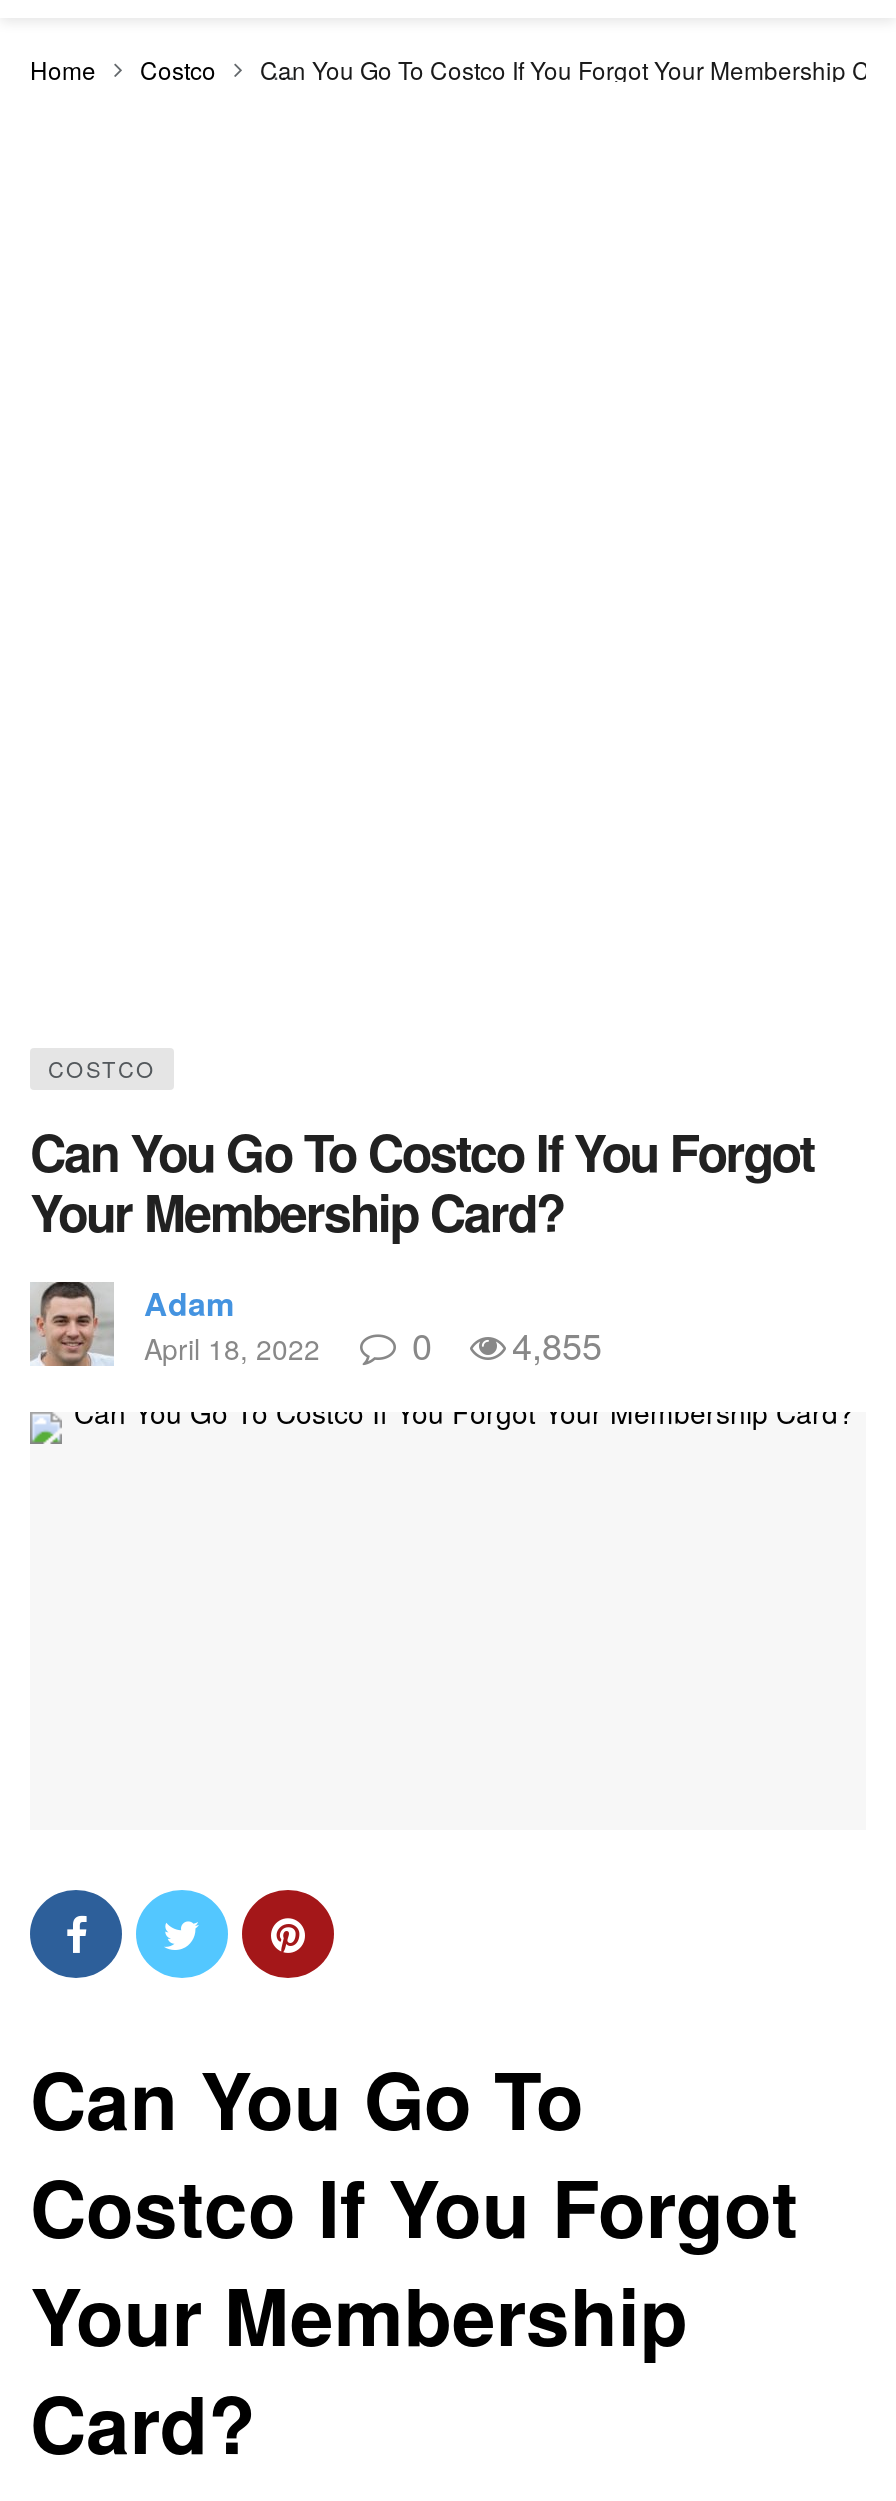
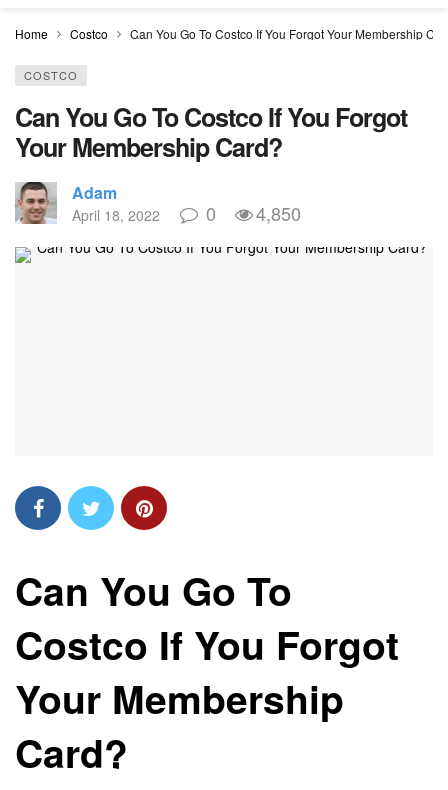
[412,1318,602,1370] 0 4,855 -> [206,200,301,226] 0 4,850

